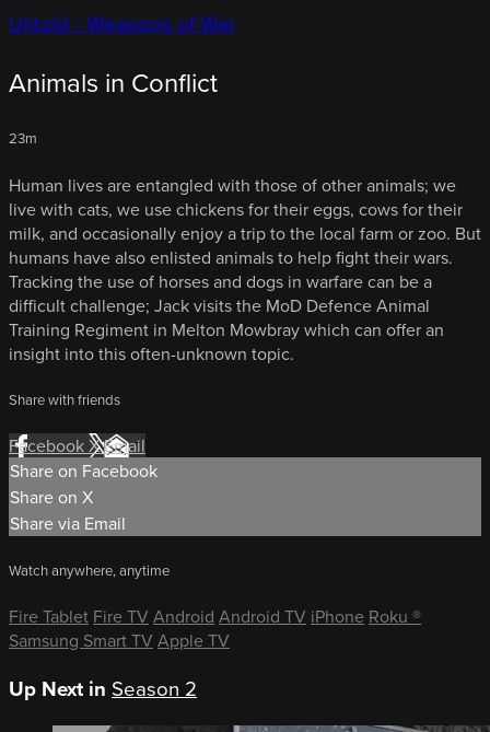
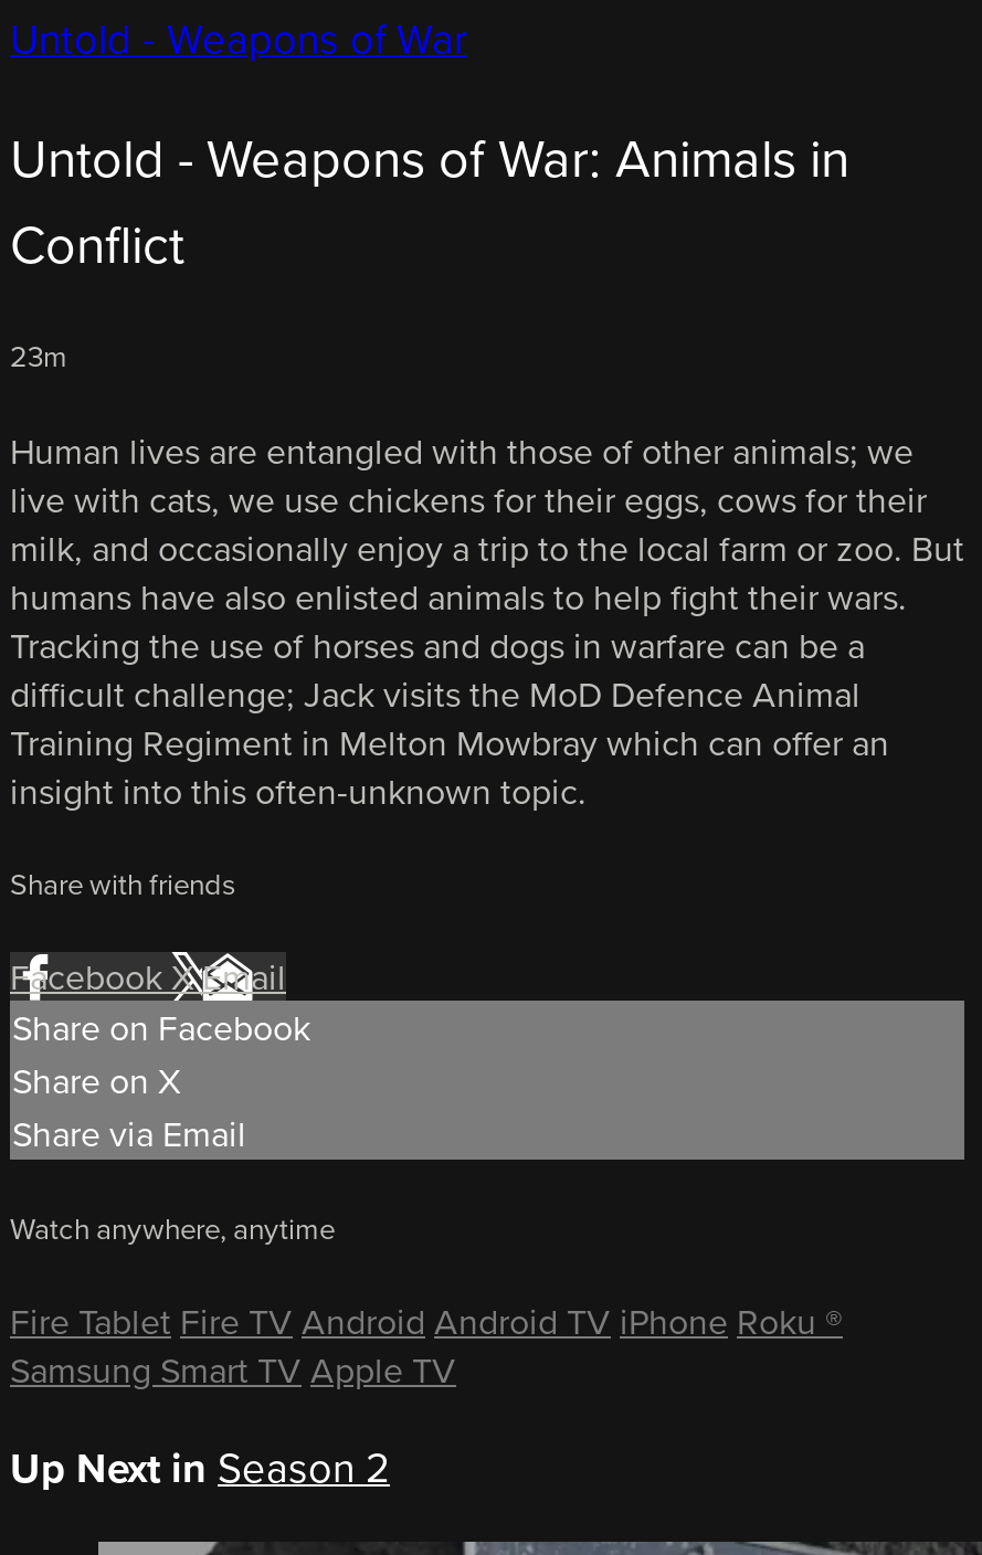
[9,64,218,101] Animals in Conflict -> [10,120,849,281] Untold - Weapons of War: Animals in | Conflict

